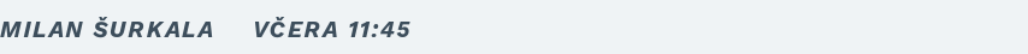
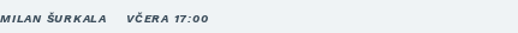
[0,16,410,42] MILAN ŠURKALA VČERA 11:45 -> [0,11,208,24] MILAN ŠURKALA VČERA 17:00

